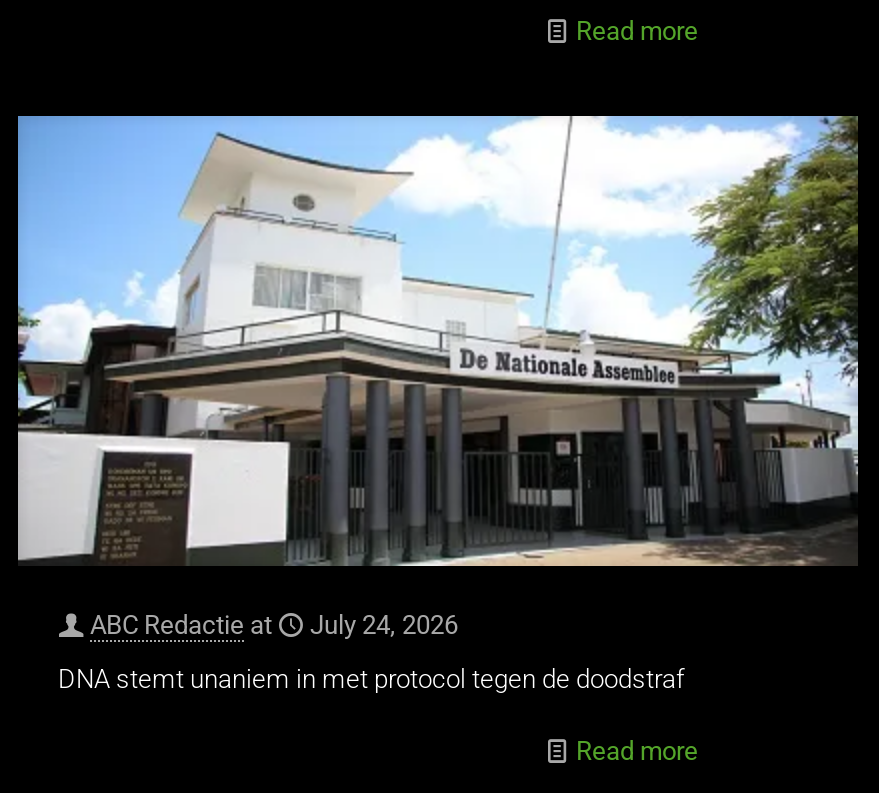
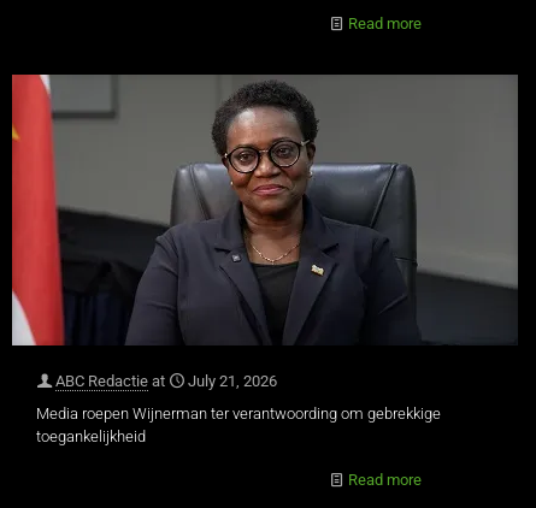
[16,114,858,639] [image] | ABC Redactie at July 24, 2026 -> [11,73,518,390] [image] | ABC Redactie at July 21, 2026
[58,663,684,693] DNA stemt unaniem in met protocol tegen de doodstraf -> [36,404,441,445] Media roepen Wijnerman ter verantwoording om gebrekkige | toegankelijkheid

